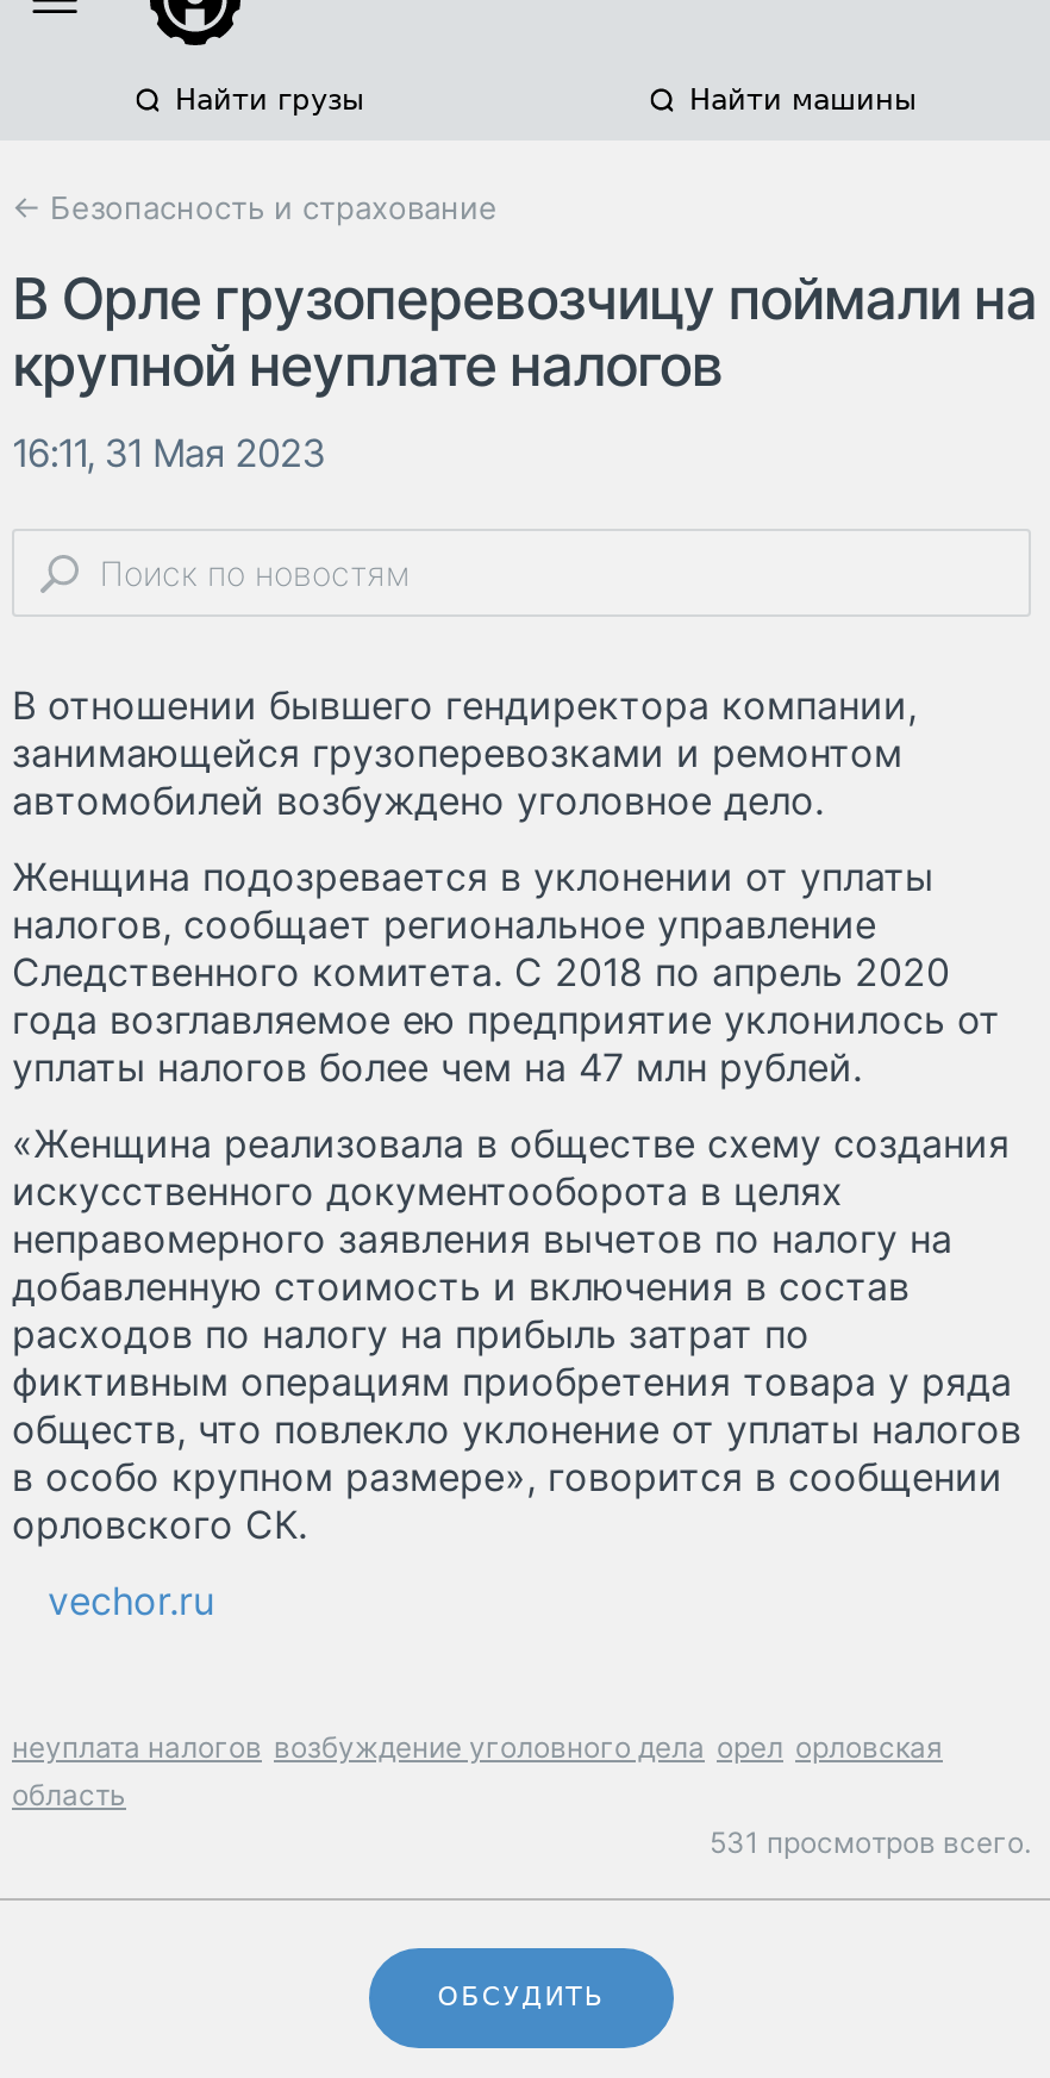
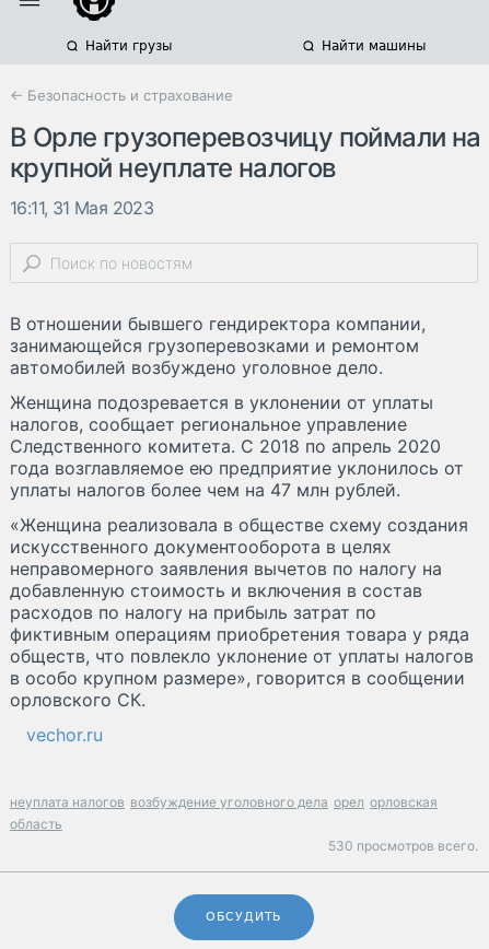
[710,1825,1031,1860] 531 просмотров всего. -> [328,838,478,854] 530 просмотров всего.

